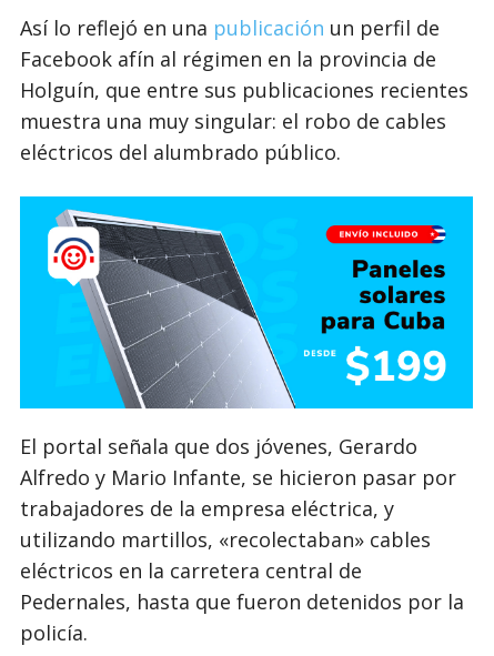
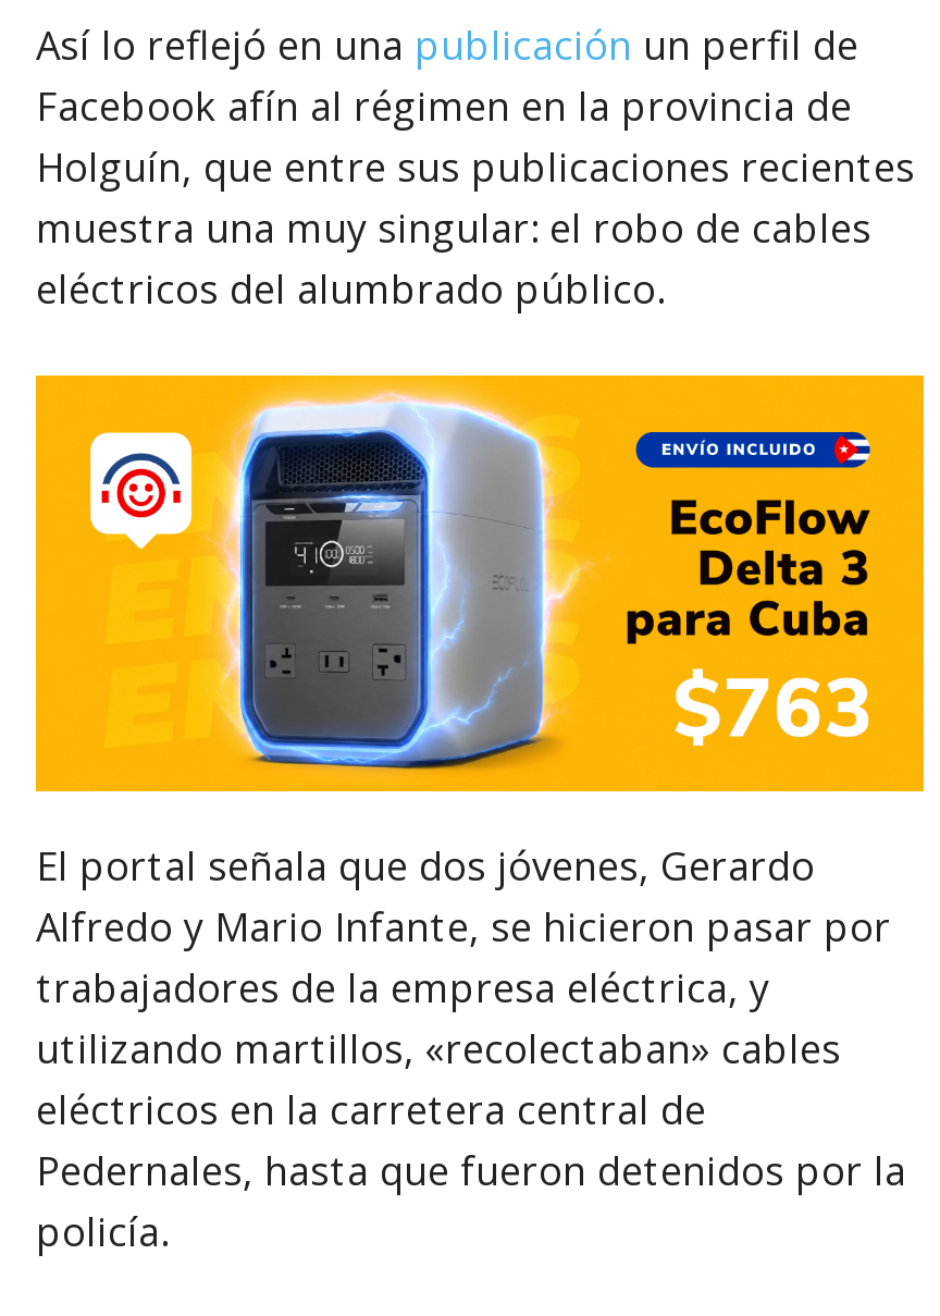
[19,195,474,410] [image] -> [34,373,926,794] [image]

